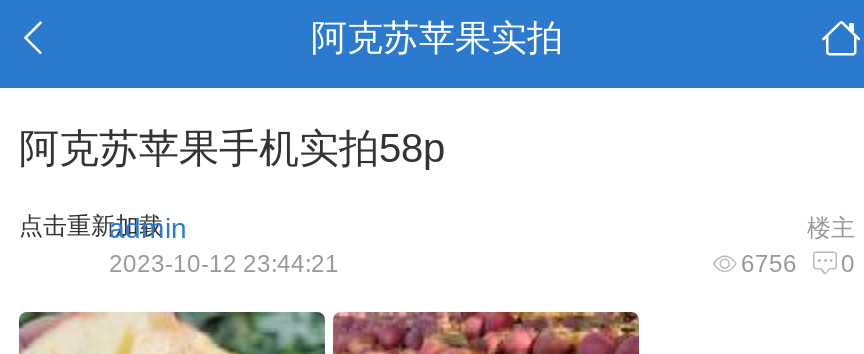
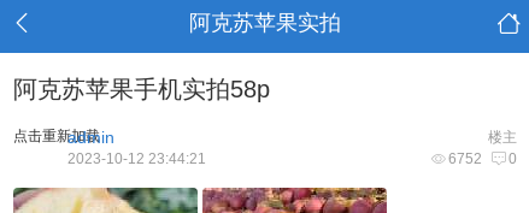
[741,250,855,278] 6756 0 -> [448,150,517,167] 6752 0

